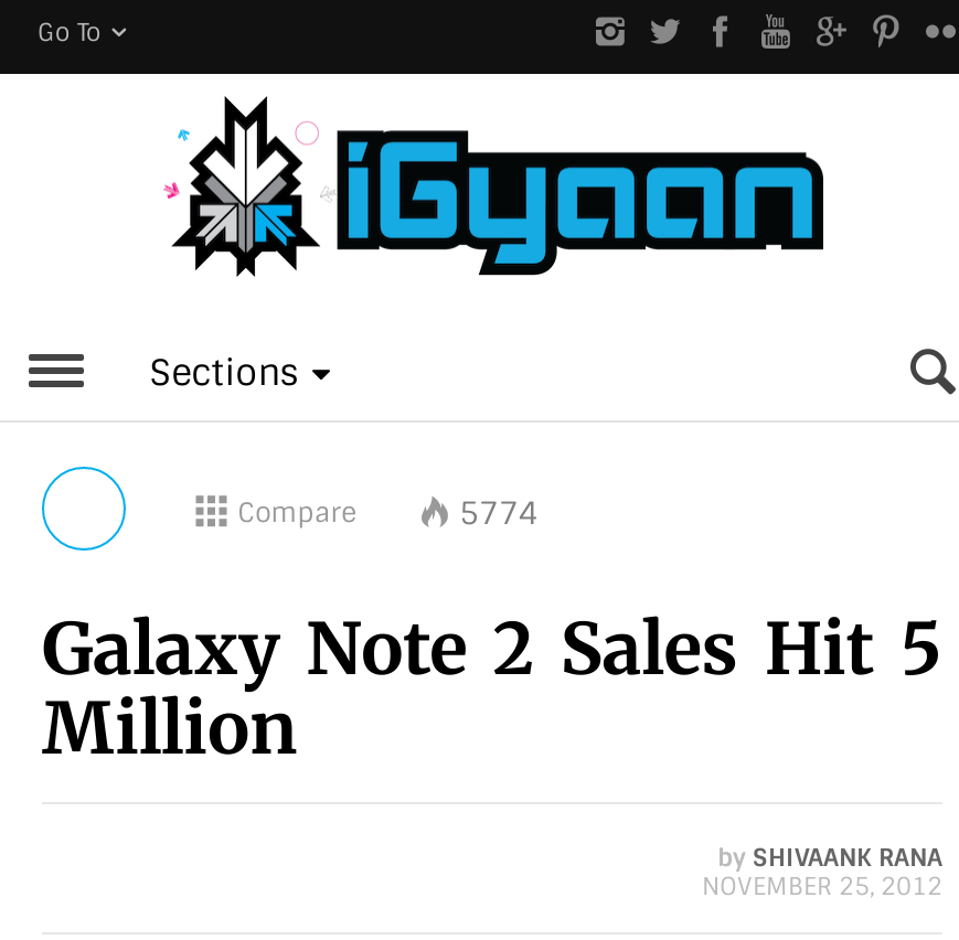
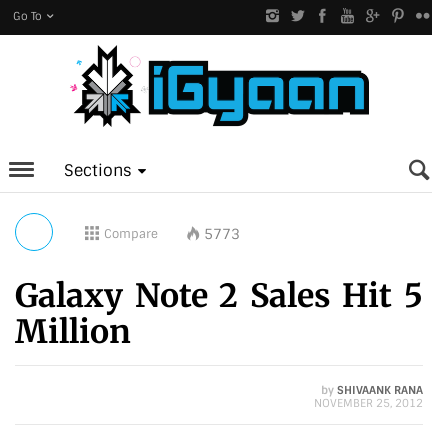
[459,493,539,533] 5774 -> [204,225,240,243] 5773

